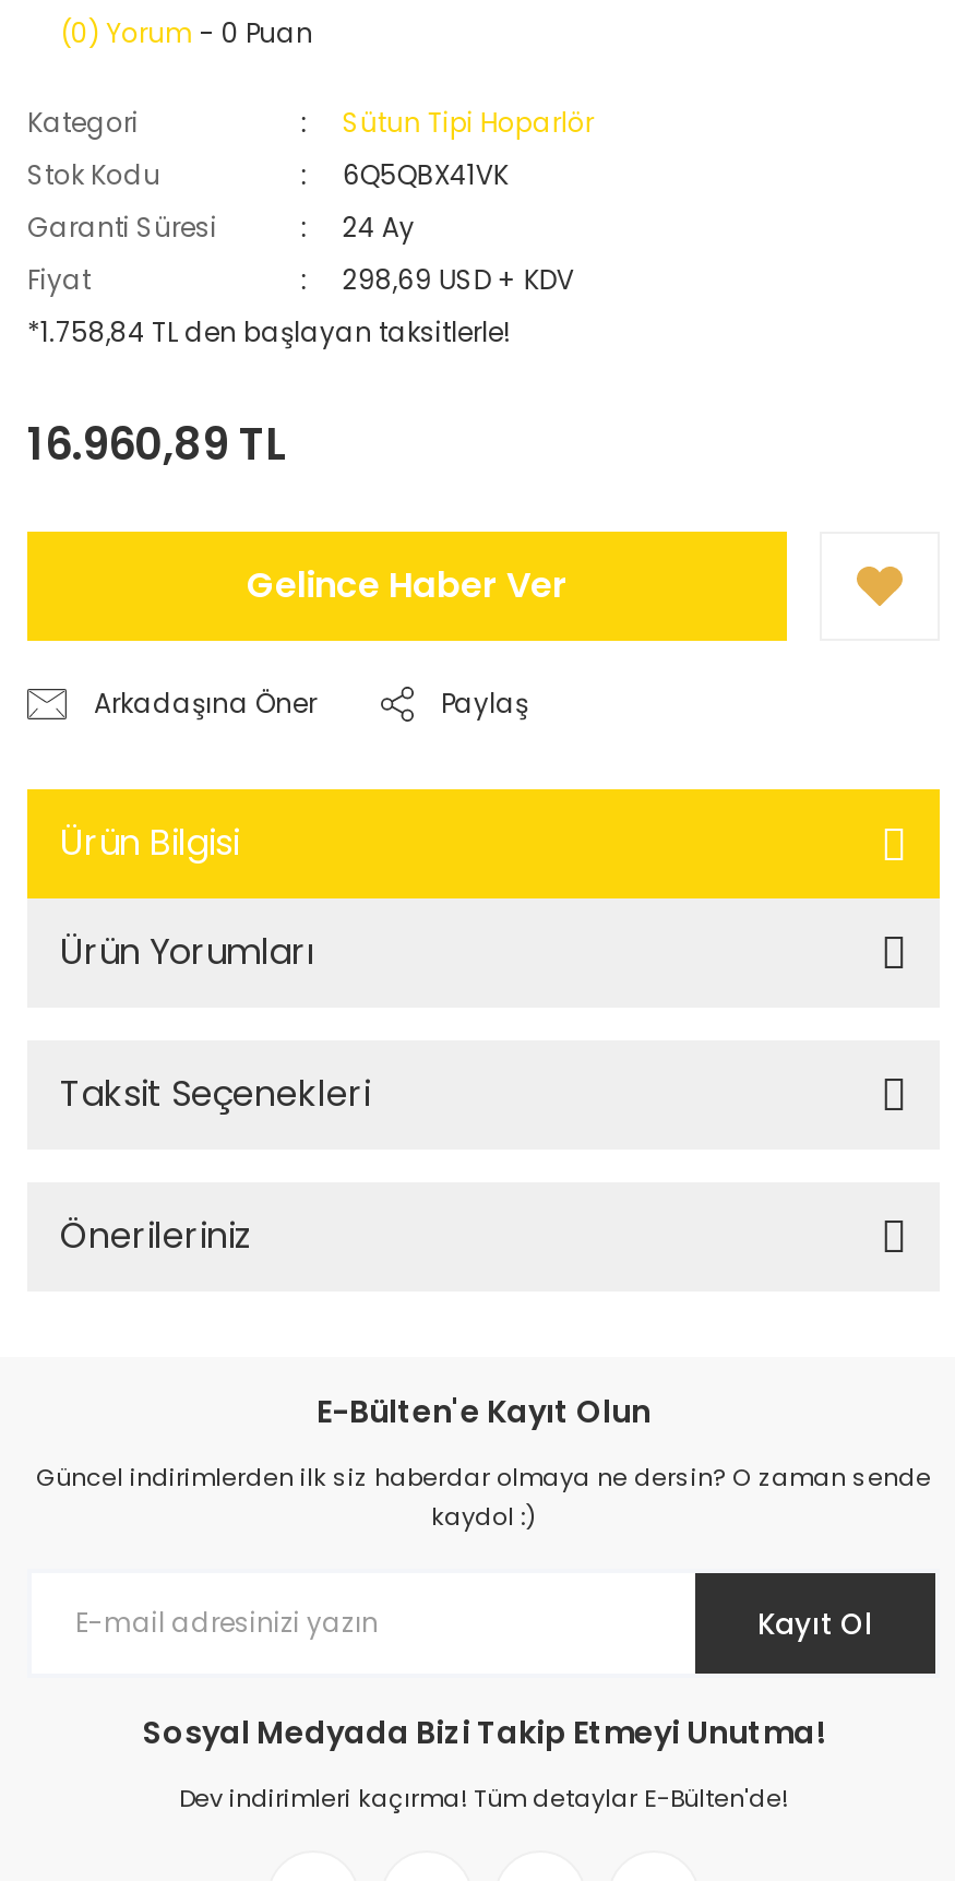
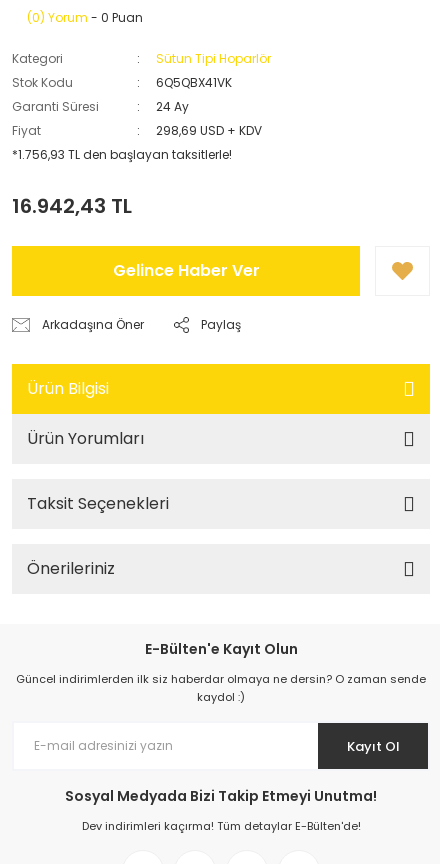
[27,313,510,350] *1.758,84 TL den başlayan taksitlerle! -> [12,146,232,163] *1.756,93 TL den başlayan taksitlerle!
[27,414,285,475] 16.960,89 TL -> [12,192,132,220] 16.942,43 TL

